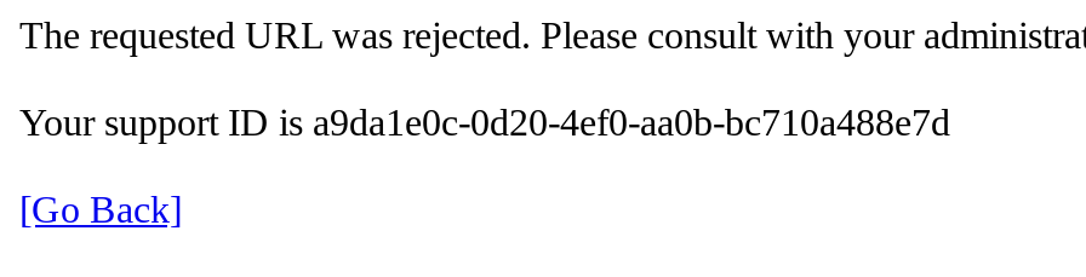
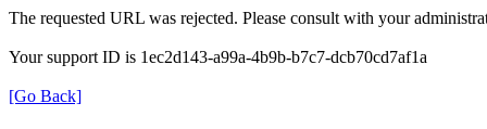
[19,102,950,143] Your support ID is a9da1e0c-0d20-4ef0-aa0b-bc710a488e7d -> [9,48,427,66] Your support ID is 1ec2d143-a99a-4b9b-b7c7-dcb70cd7af1a

